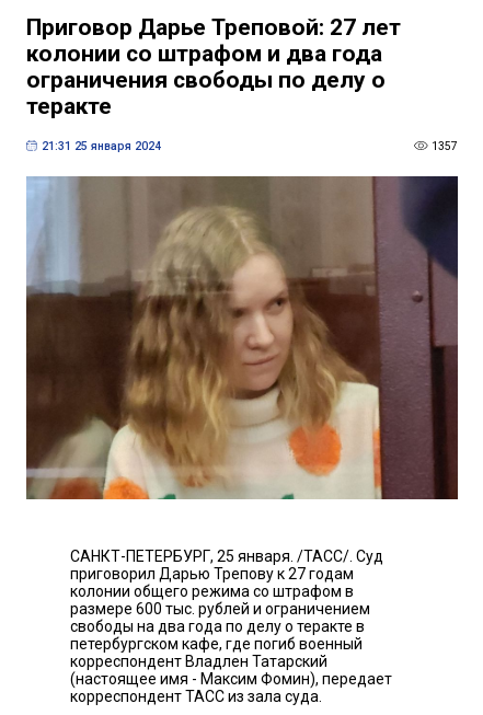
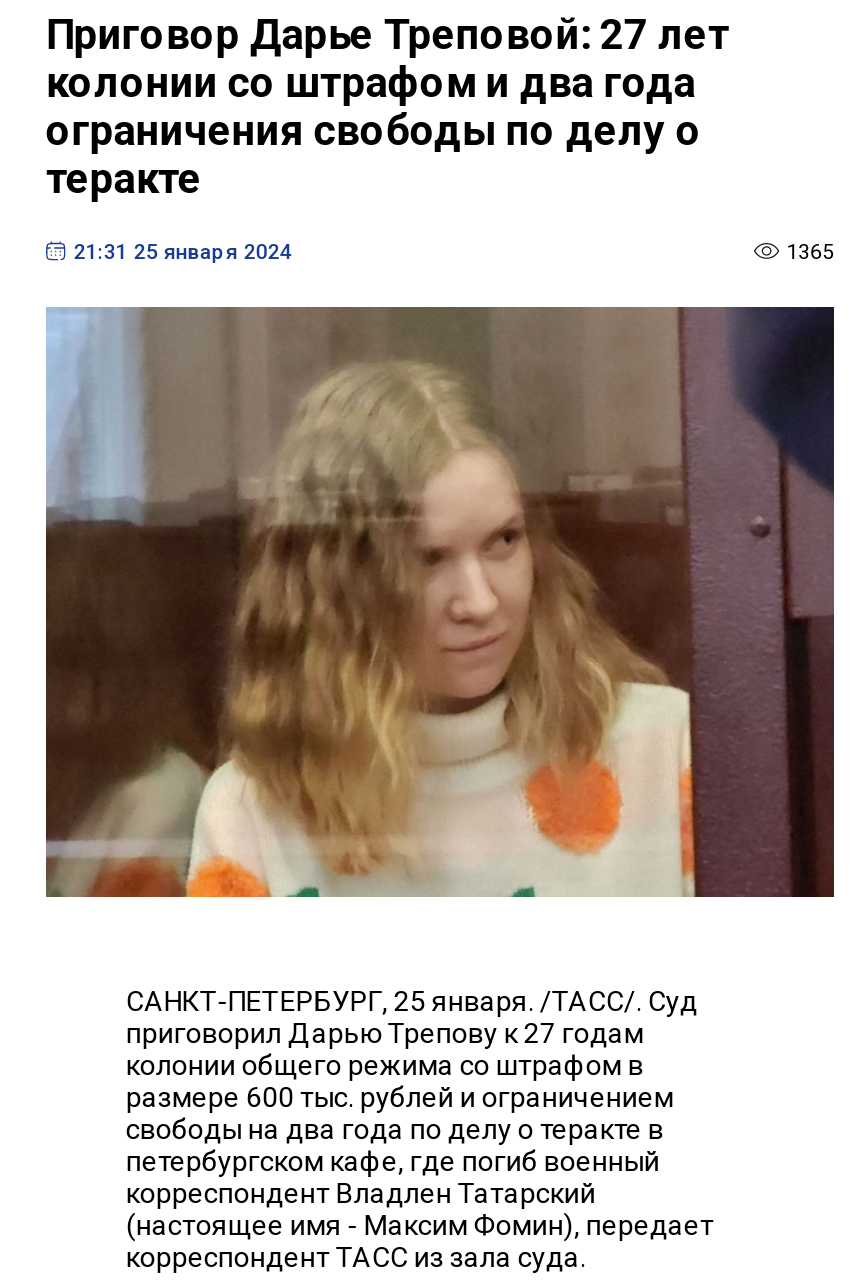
[432,139,458,153] 1357 -> [786,238,834,264] 1365

